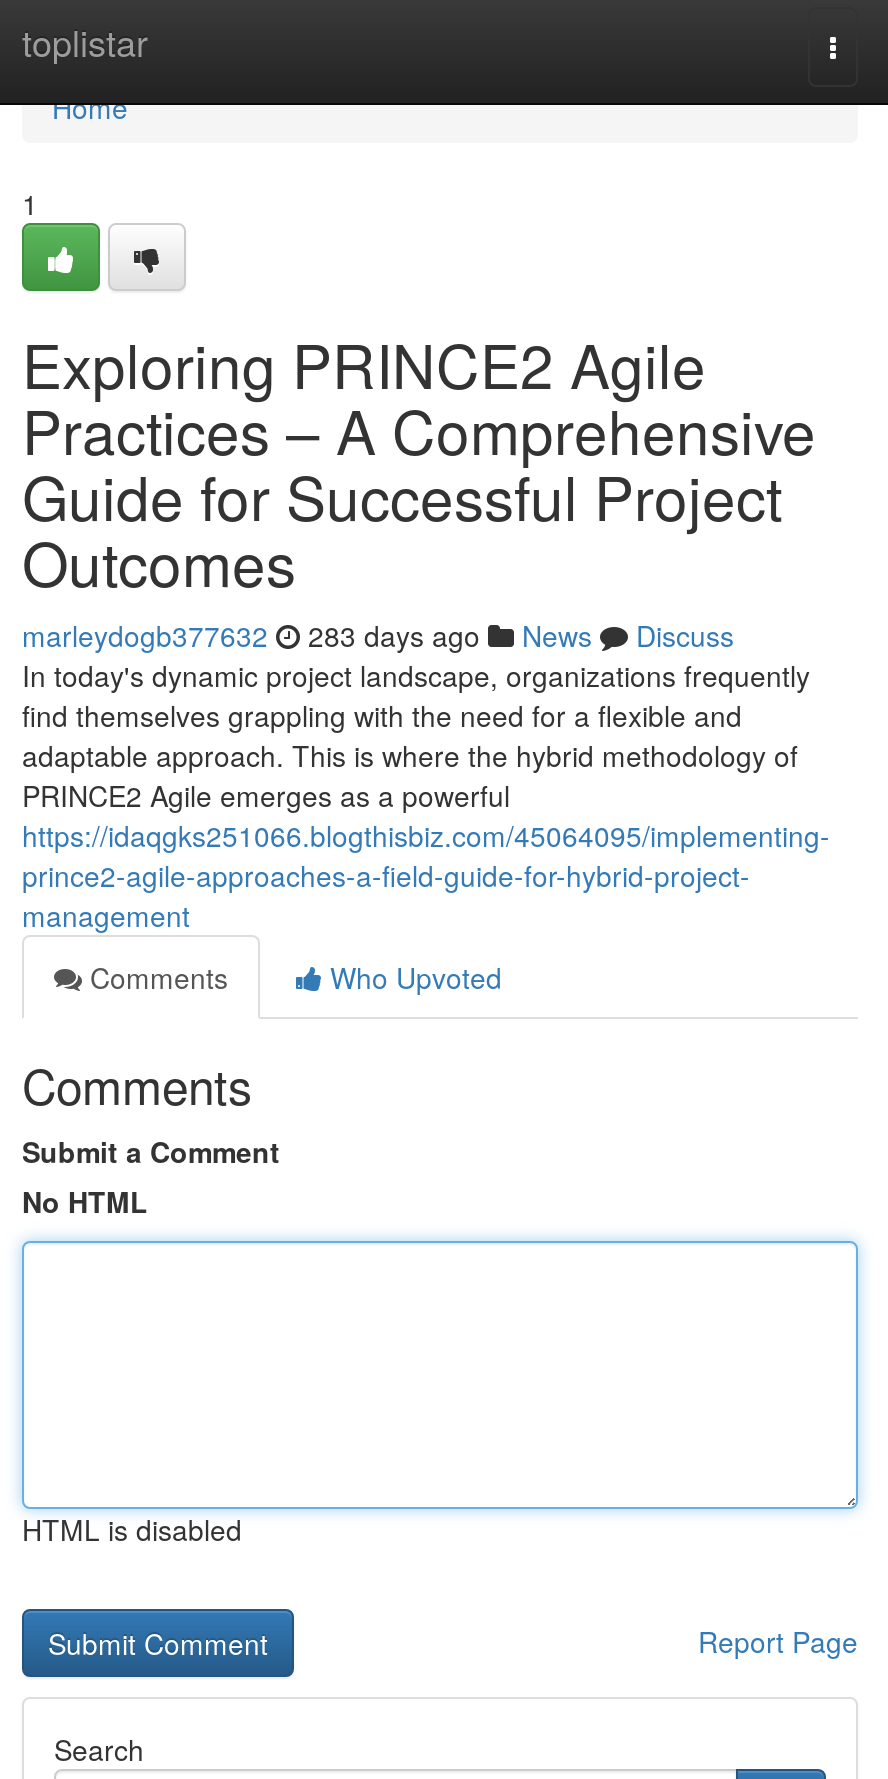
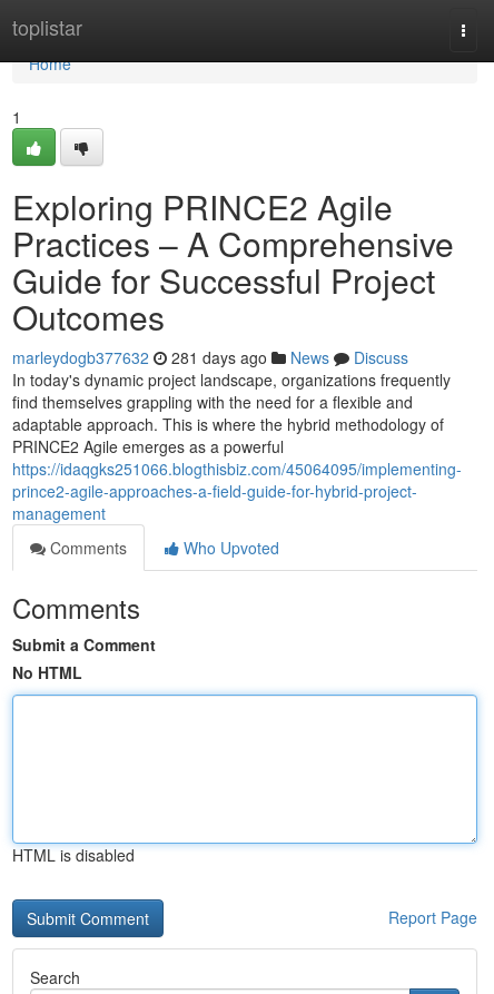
[22,615,734,655] marleydogb377632 283 days ago News Discuss -> [12,346,408,368] marleydogb377632 281 days ago News Discuss

